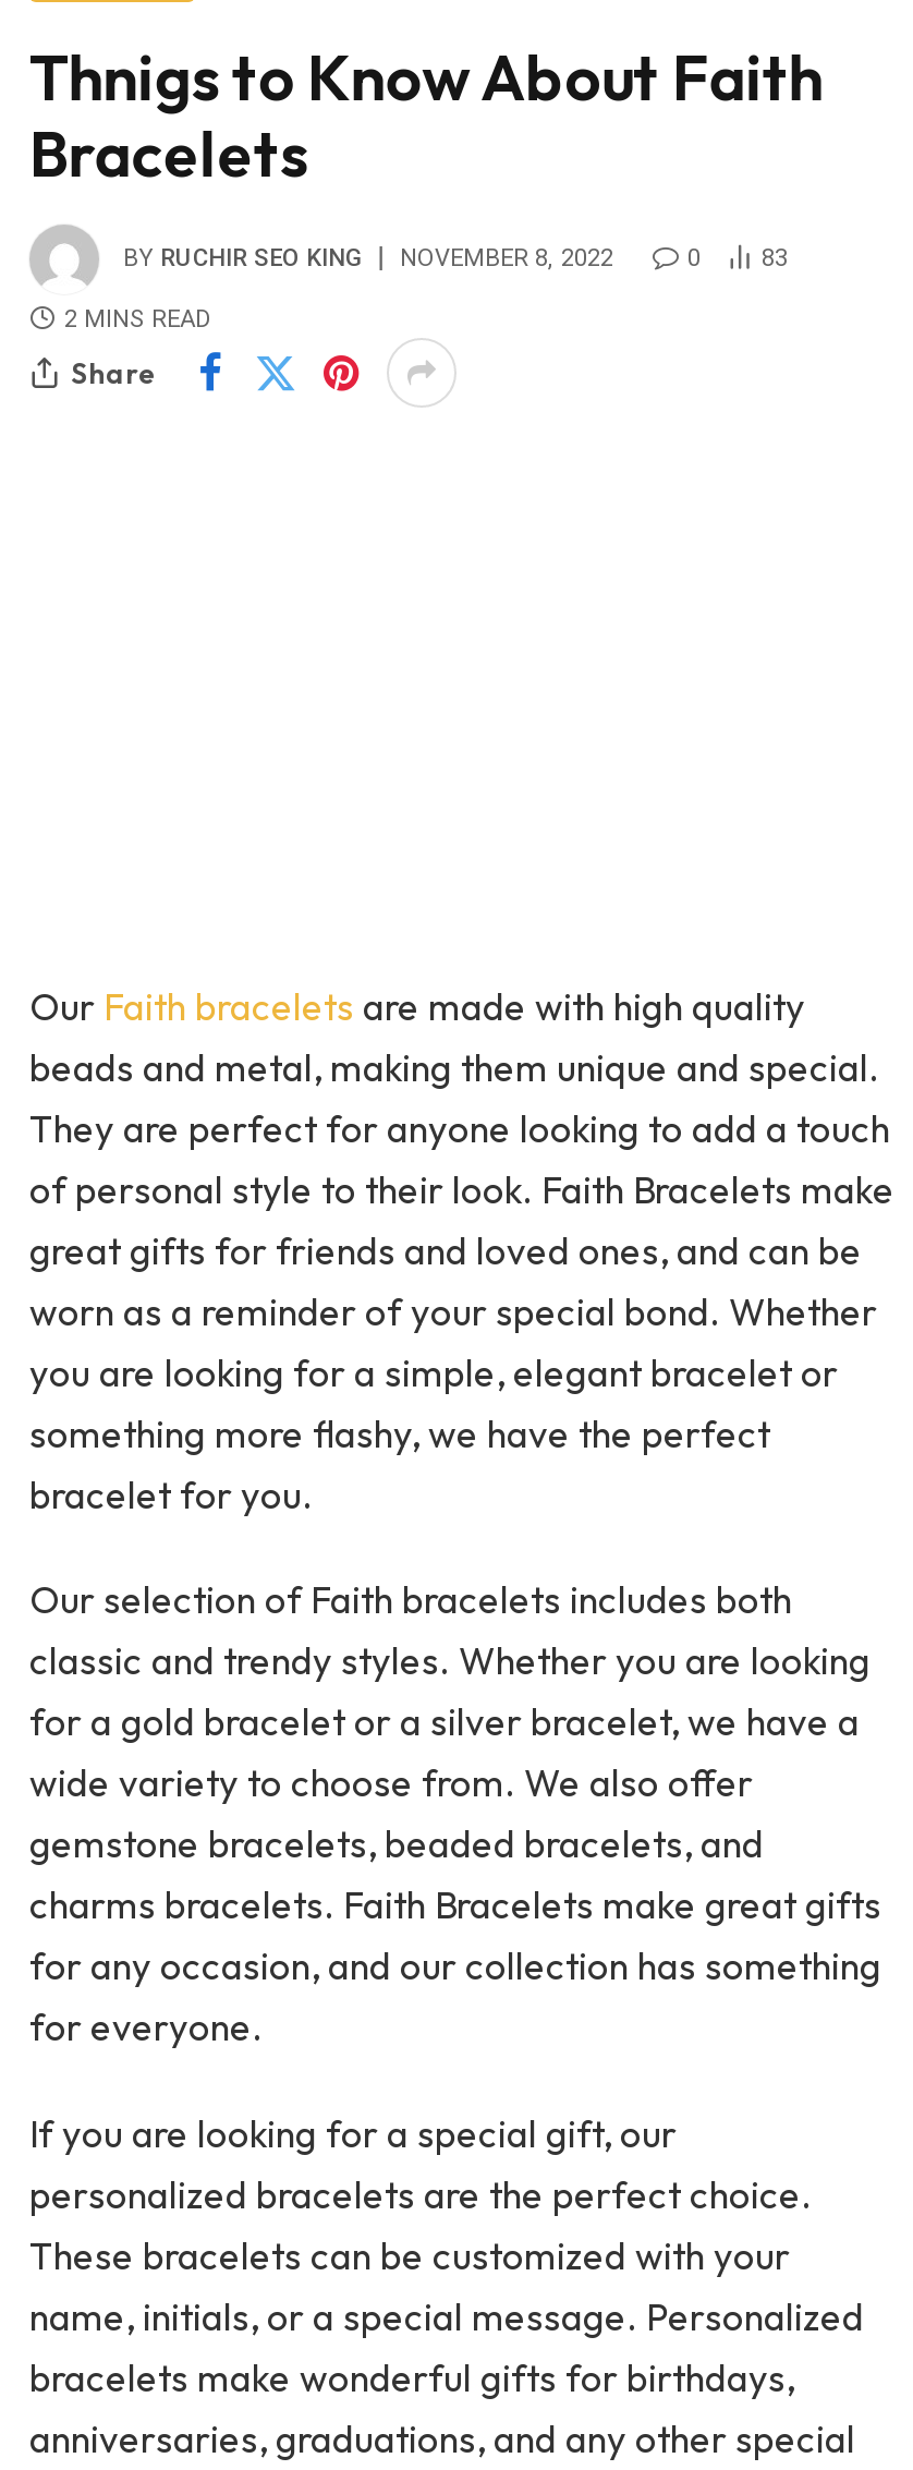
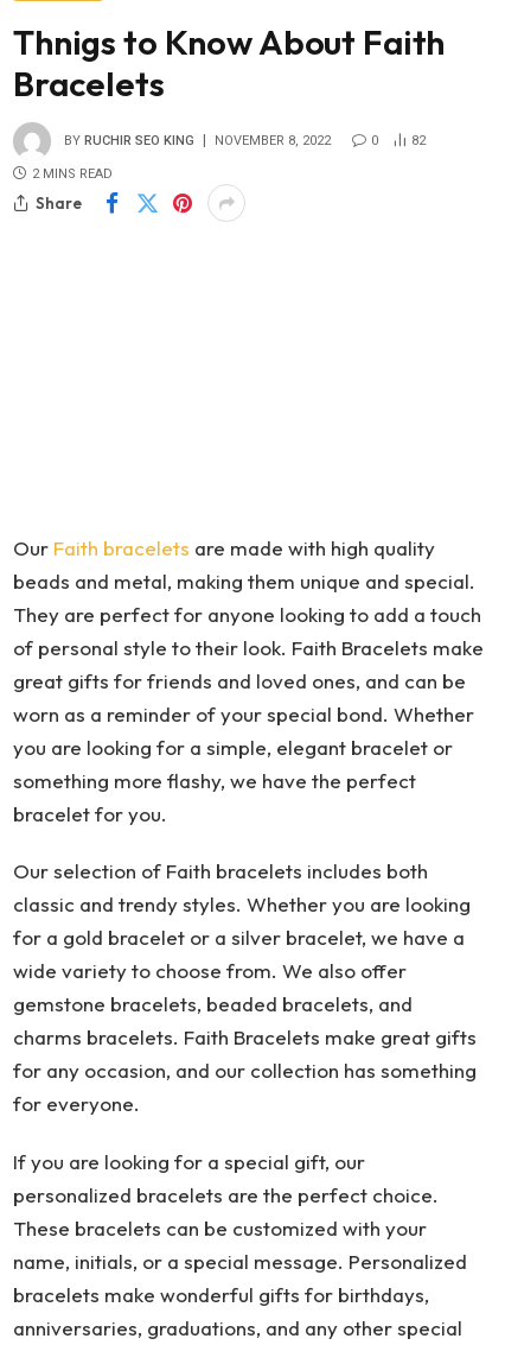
[762,244,788,272] 83 -> [411,133,426,148] 82

